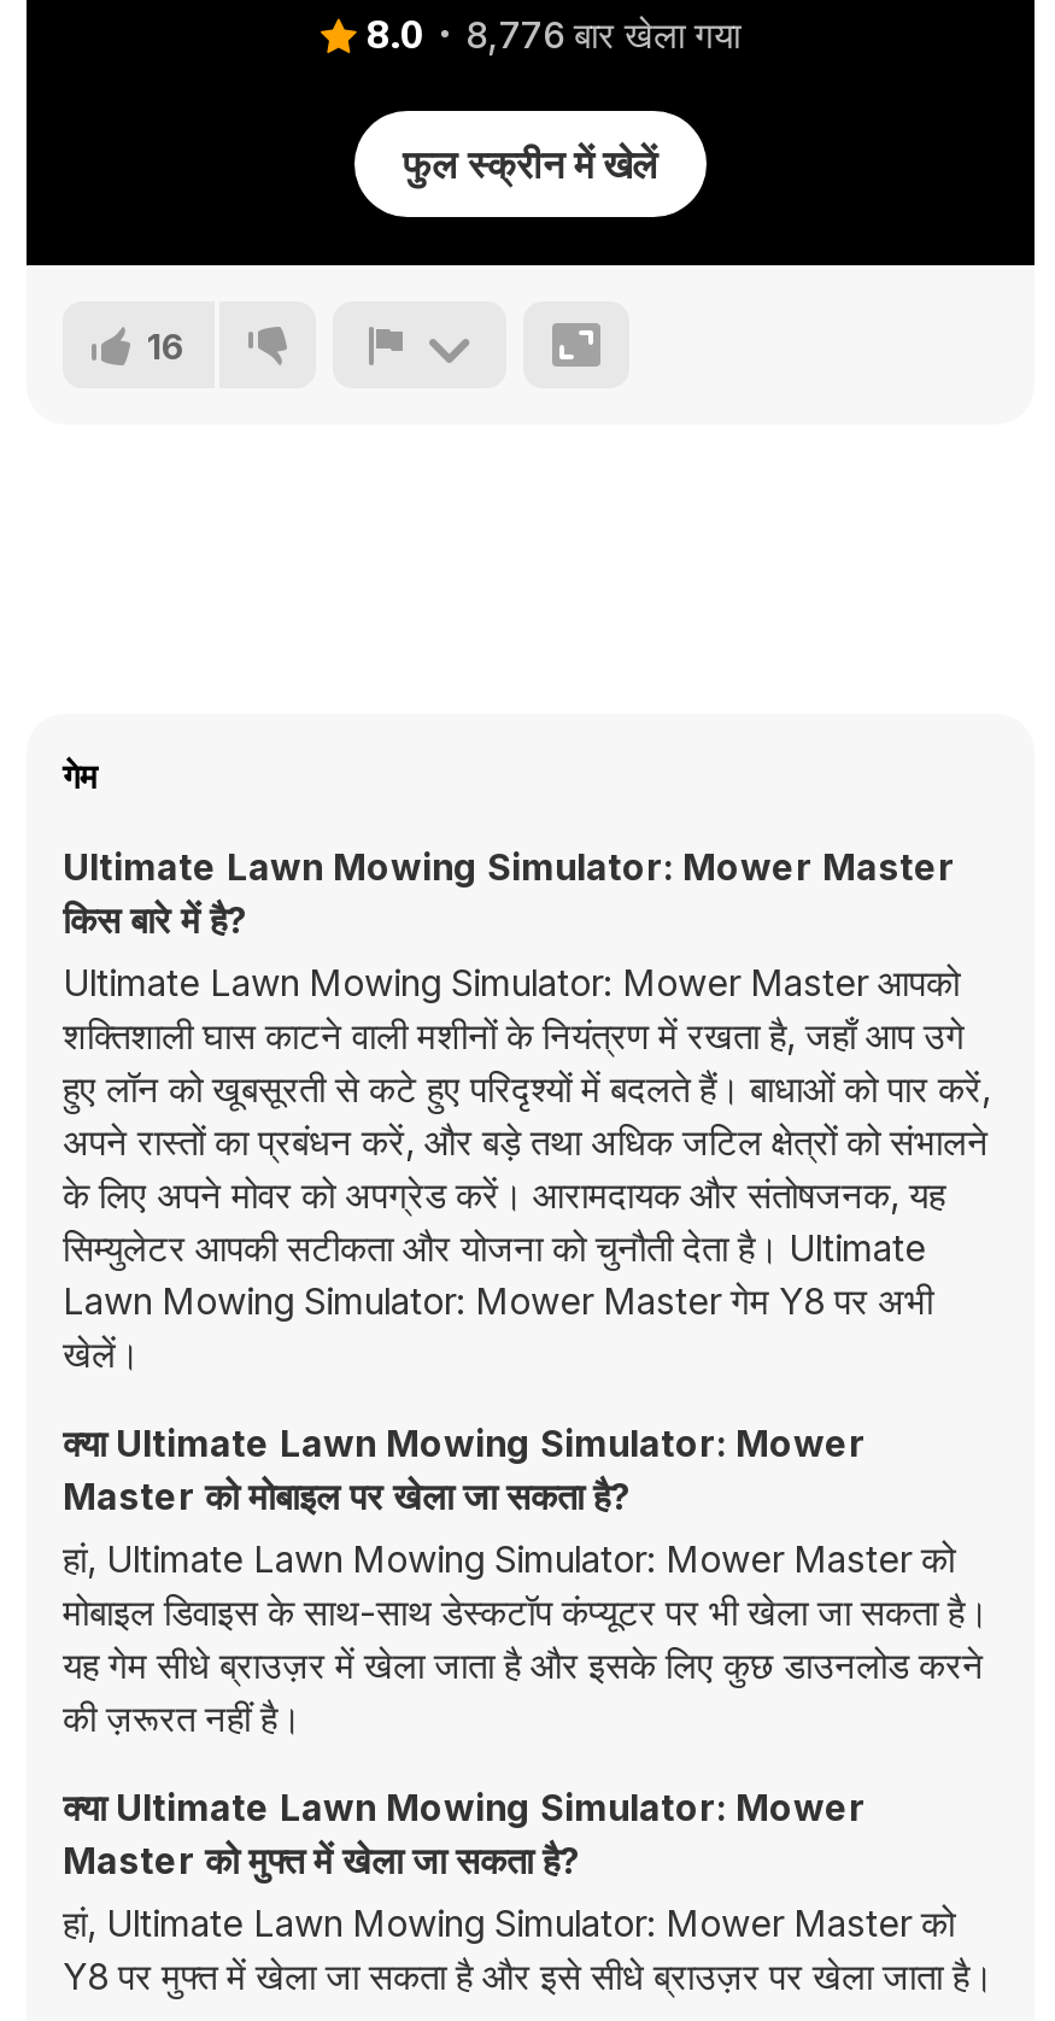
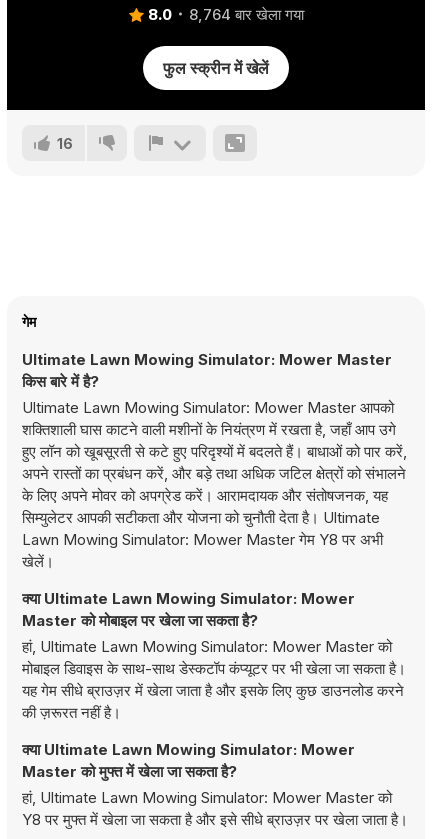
[367,10,740,63] 8.0 8,776 बार खेला गया -> [147,4,303,26] 8.0 8,764 बार खेला गया

